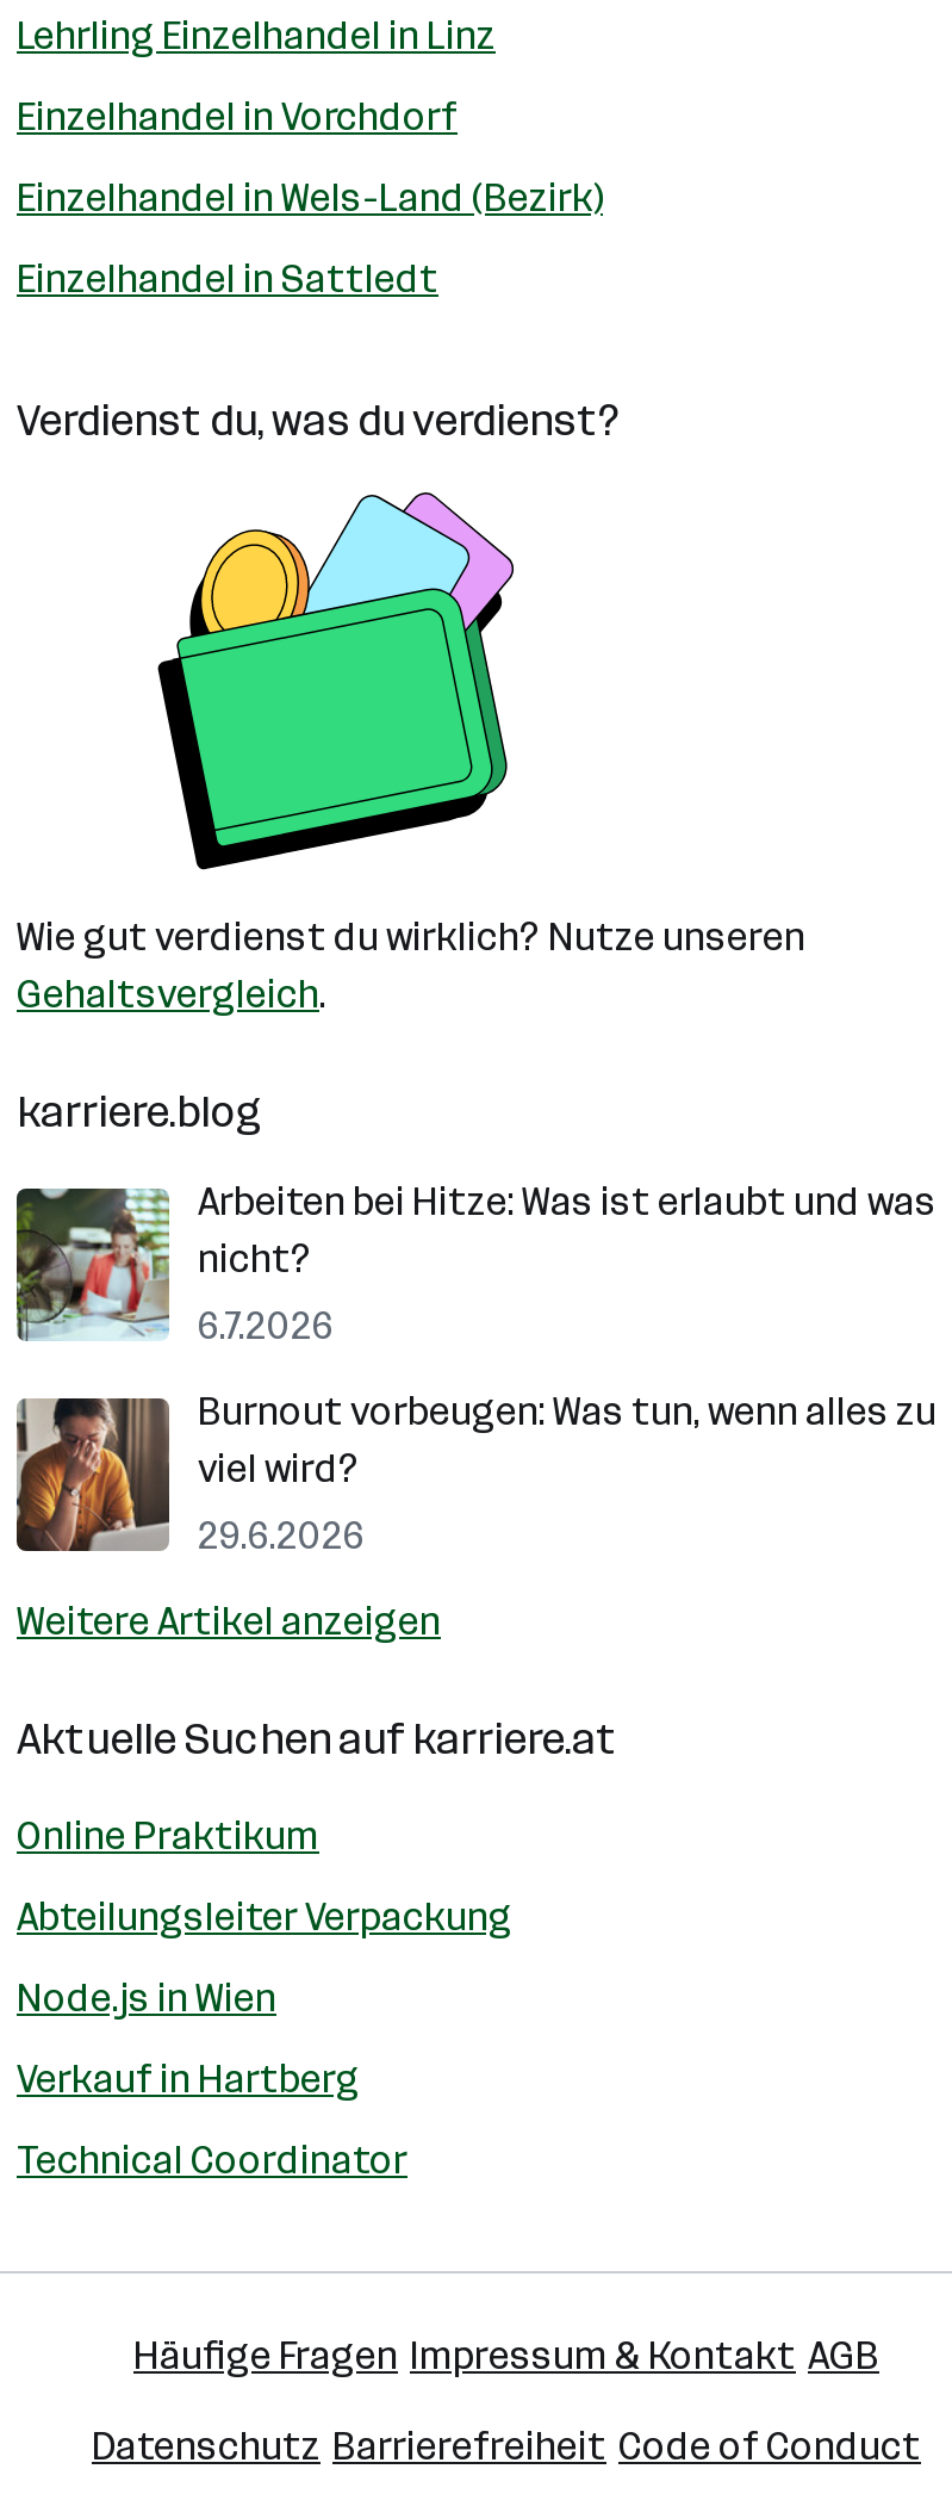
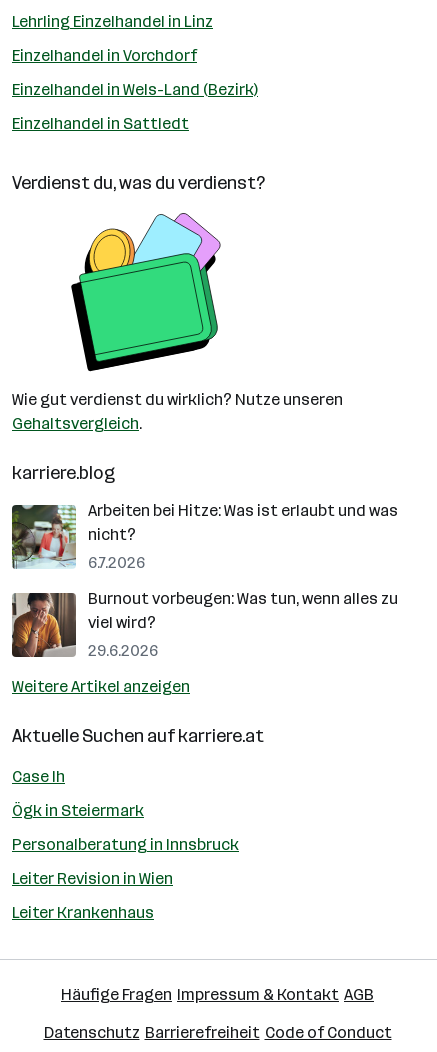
[17,1813,319,1859] Online Praktikum -> [12,767,65,786] Case Ih
[17,1894,512,1940] Abteilungsleiter Verpackung -> [12,801,144,820] Ögk in Steiermark
[17,1975,276,2021] Node.js in Wien -> [12,835,239,854] Personalberatung in Innsbruck
[17,2057,360,2102] Verkauf in Hartberg -> [12,869,173,888] Leiter Revision in Wien
[17,2138,407,2183] Technical Coordinator -> [12,903,154,922] Leiter Krankenhaus

